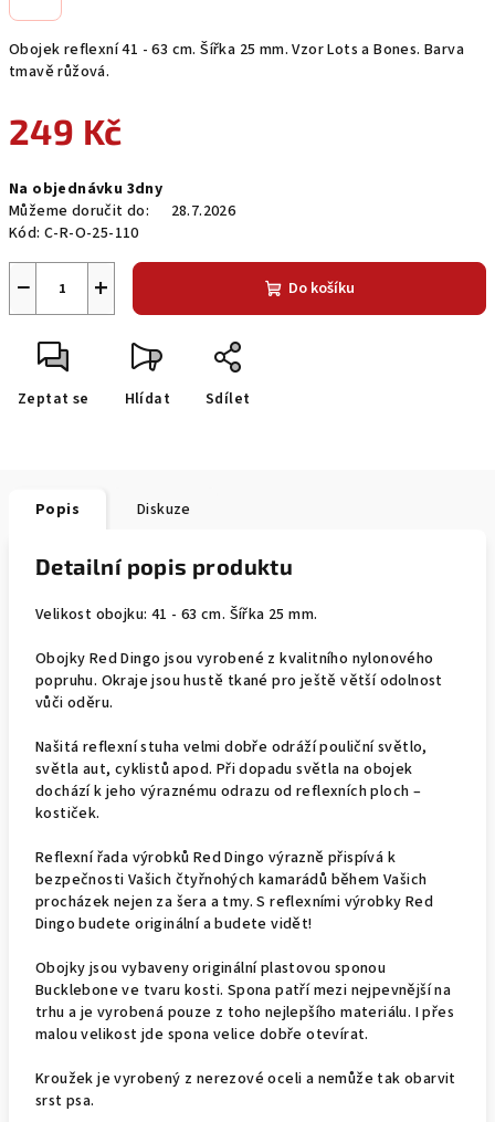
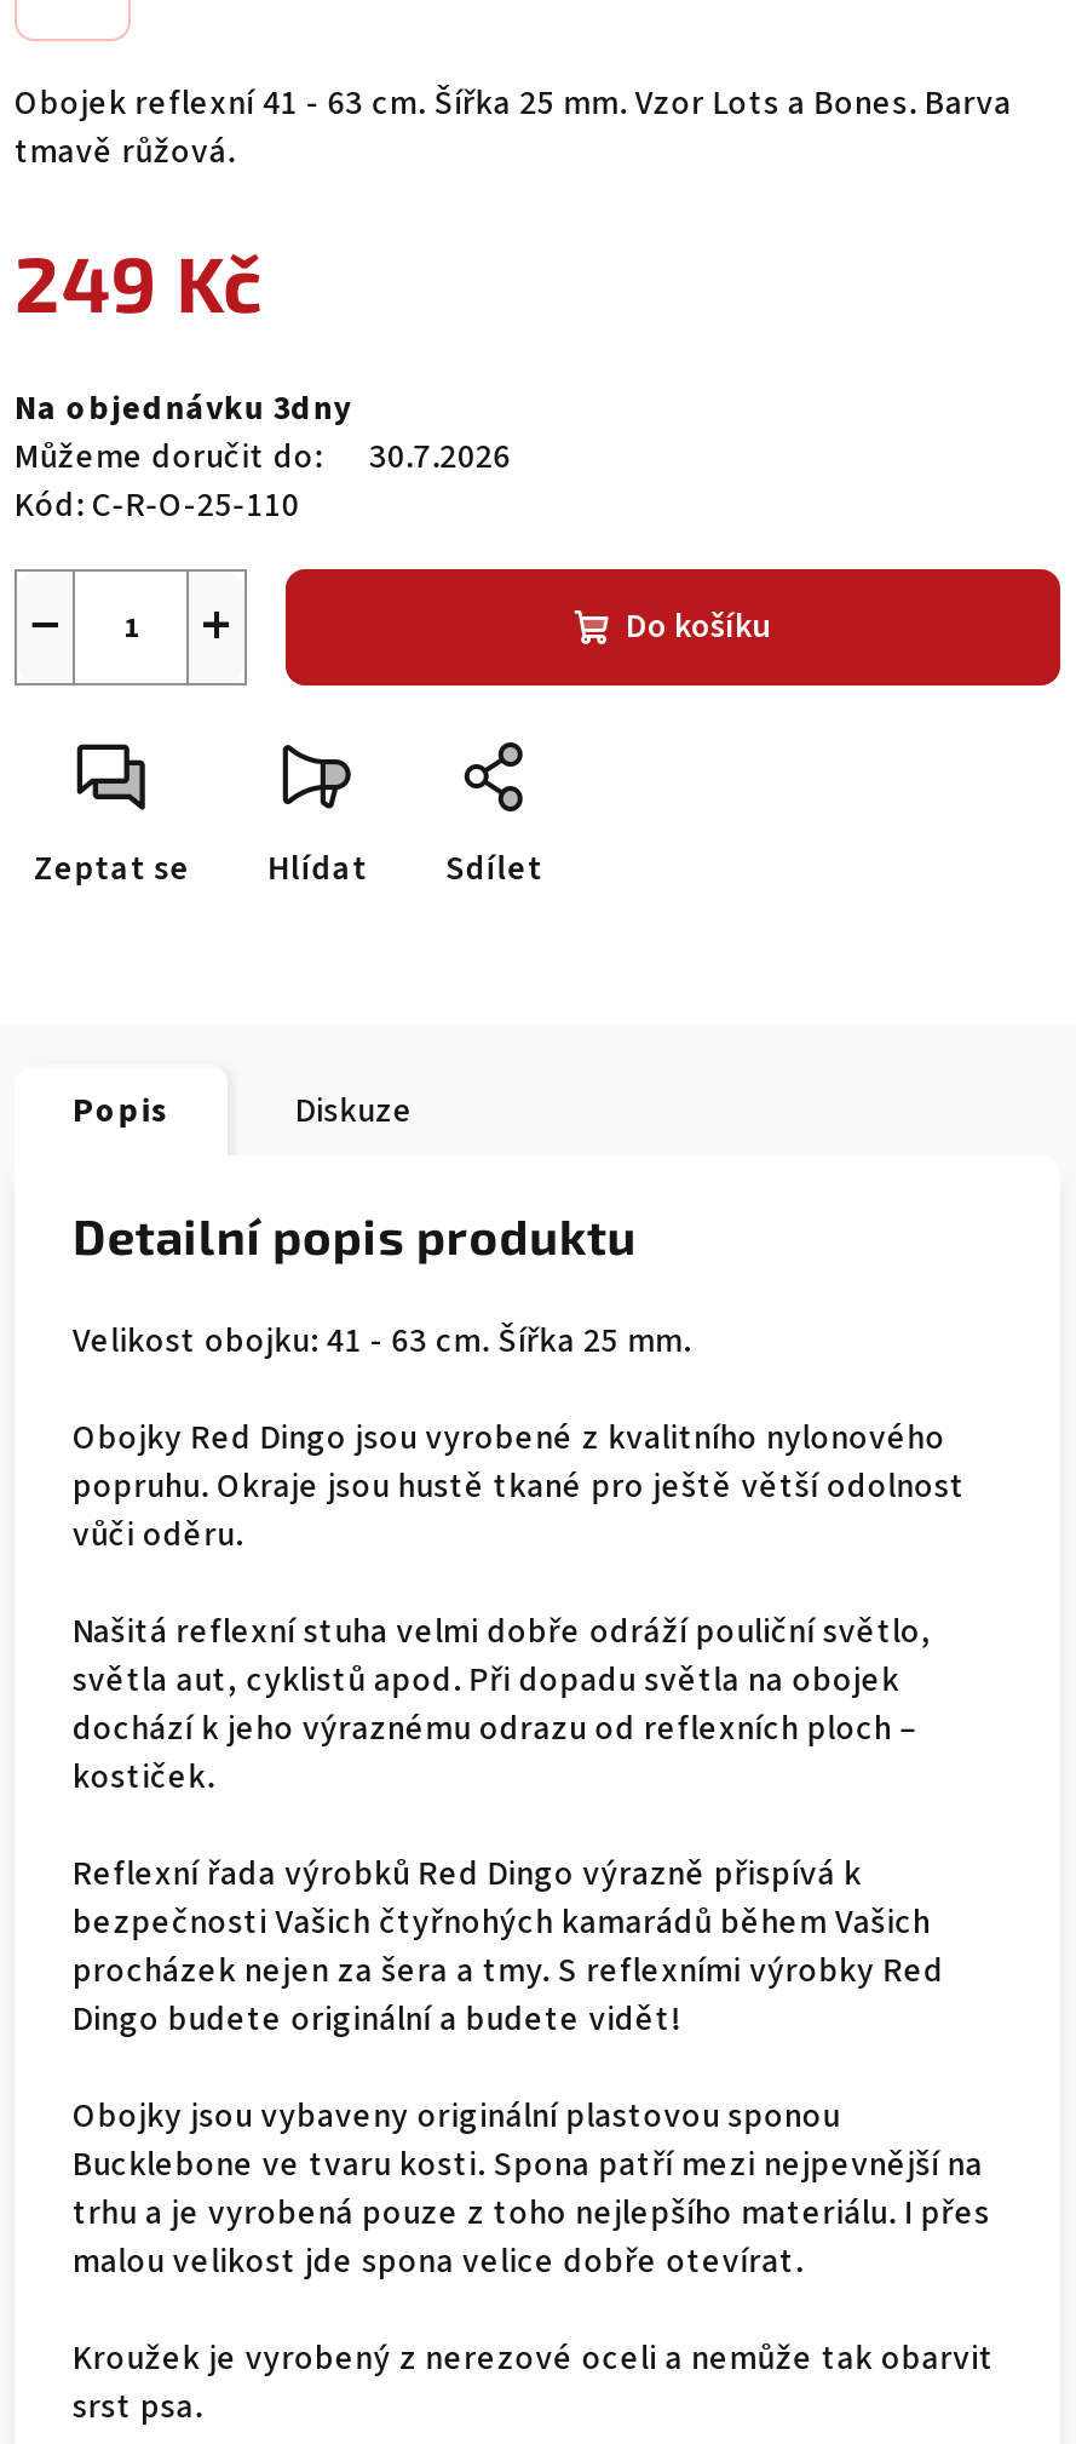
[9,200,236,222] Můžeme doručit do: 28.7.2026 -> [15,434,511,482] Můžeme doručit do: 30.7.2026

